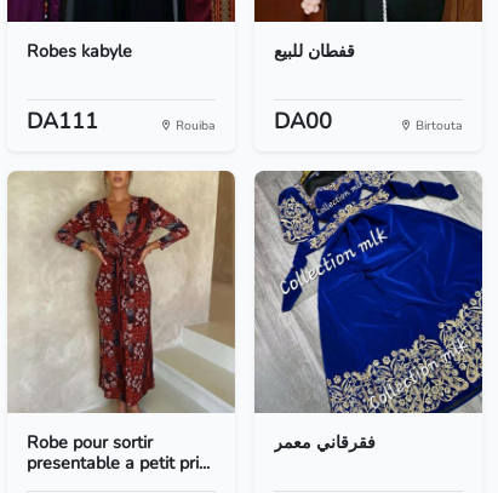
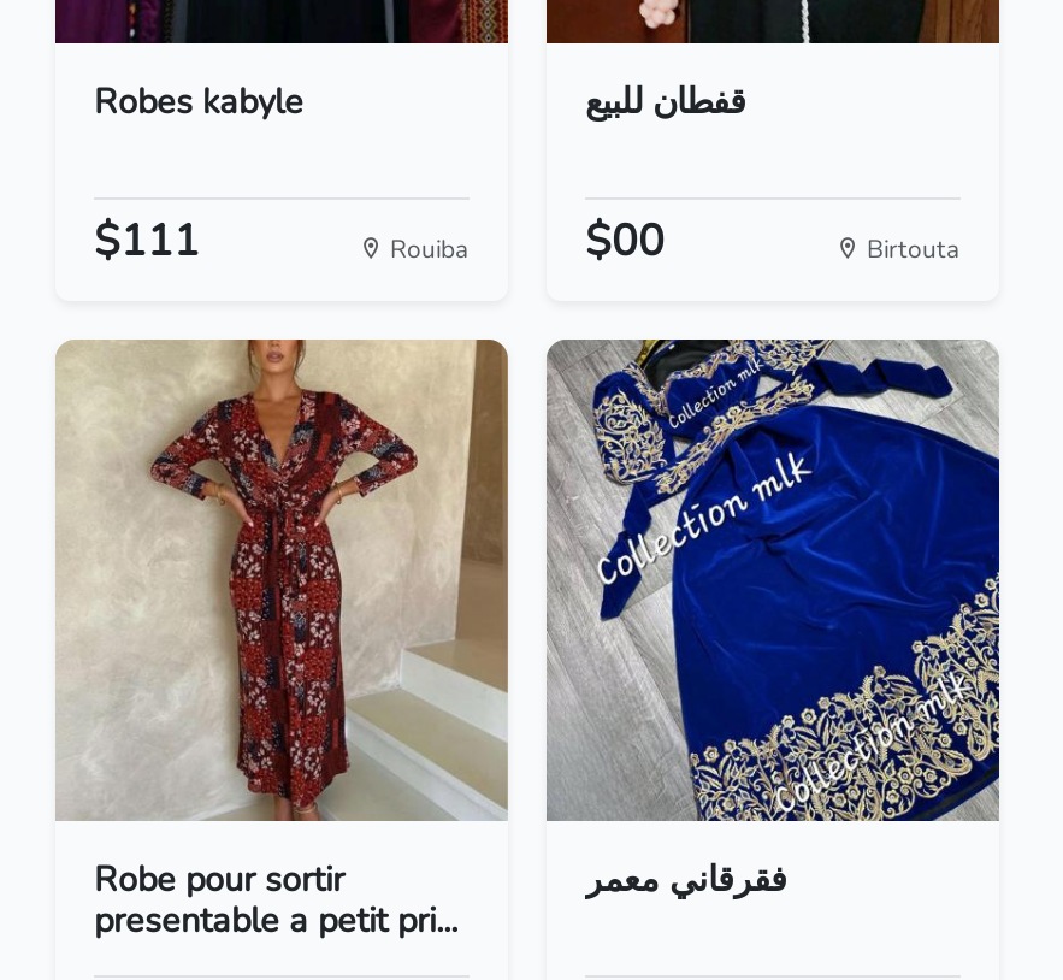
[27,107,98,136] DA111 -> [94,212,200,270] $111
[274,107,332,136] DA00 -> [585,212,665,270] $00

